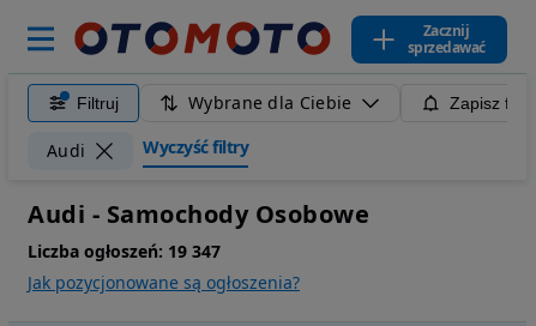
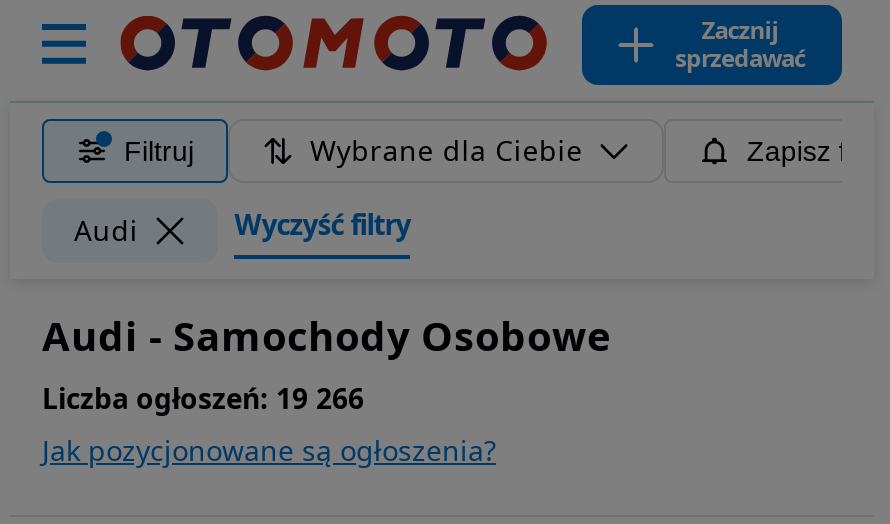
[28,240,221,262] Liczba ogłoszeń: 19 347 -> [42,379,364,417] Liczba ogłoszeń: 19 266

